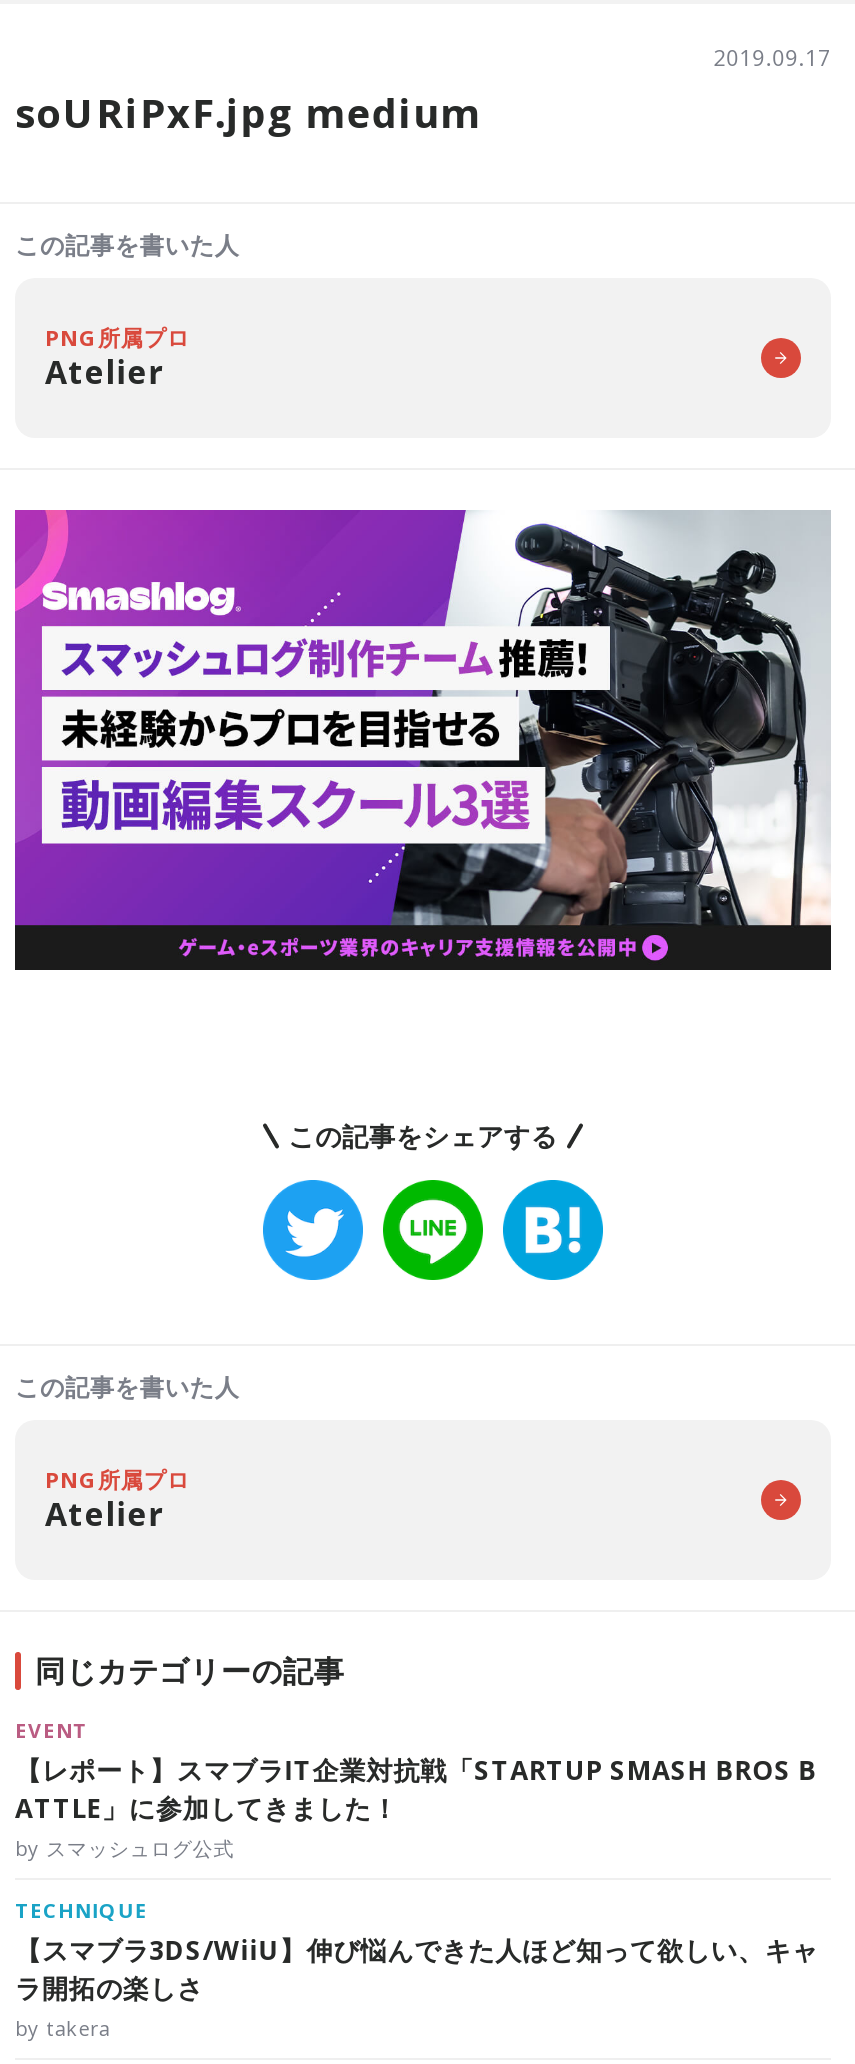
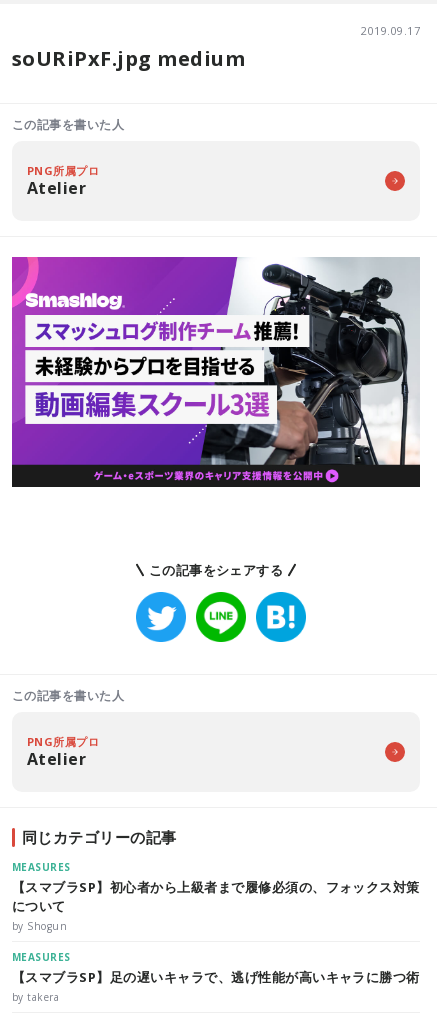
[15,1715,817,1861] EVENT | 【レポート】スマブラIT企業対抗戦「STARTUP SMASH BROS B | ATTLE」に参加してきました！ | by スマッシュログ公式 -> [12,859,420,932] MEASURES | 【スマブラSP】初心者から上級者まで履修必須の、フォックス対策 | について | by Shogun
[15,1895,819,2005] TECHNIQUE | 【スマブラ3DS/WiiU】伸び悩んできた人ほど知って欲しい、キャ | ラ開拓の楽しさ -> [12,949,420,985] MEASURES | 【スマブラSP】足の遅いキャラで、逃げ性能が高いキャラに勝つ術

